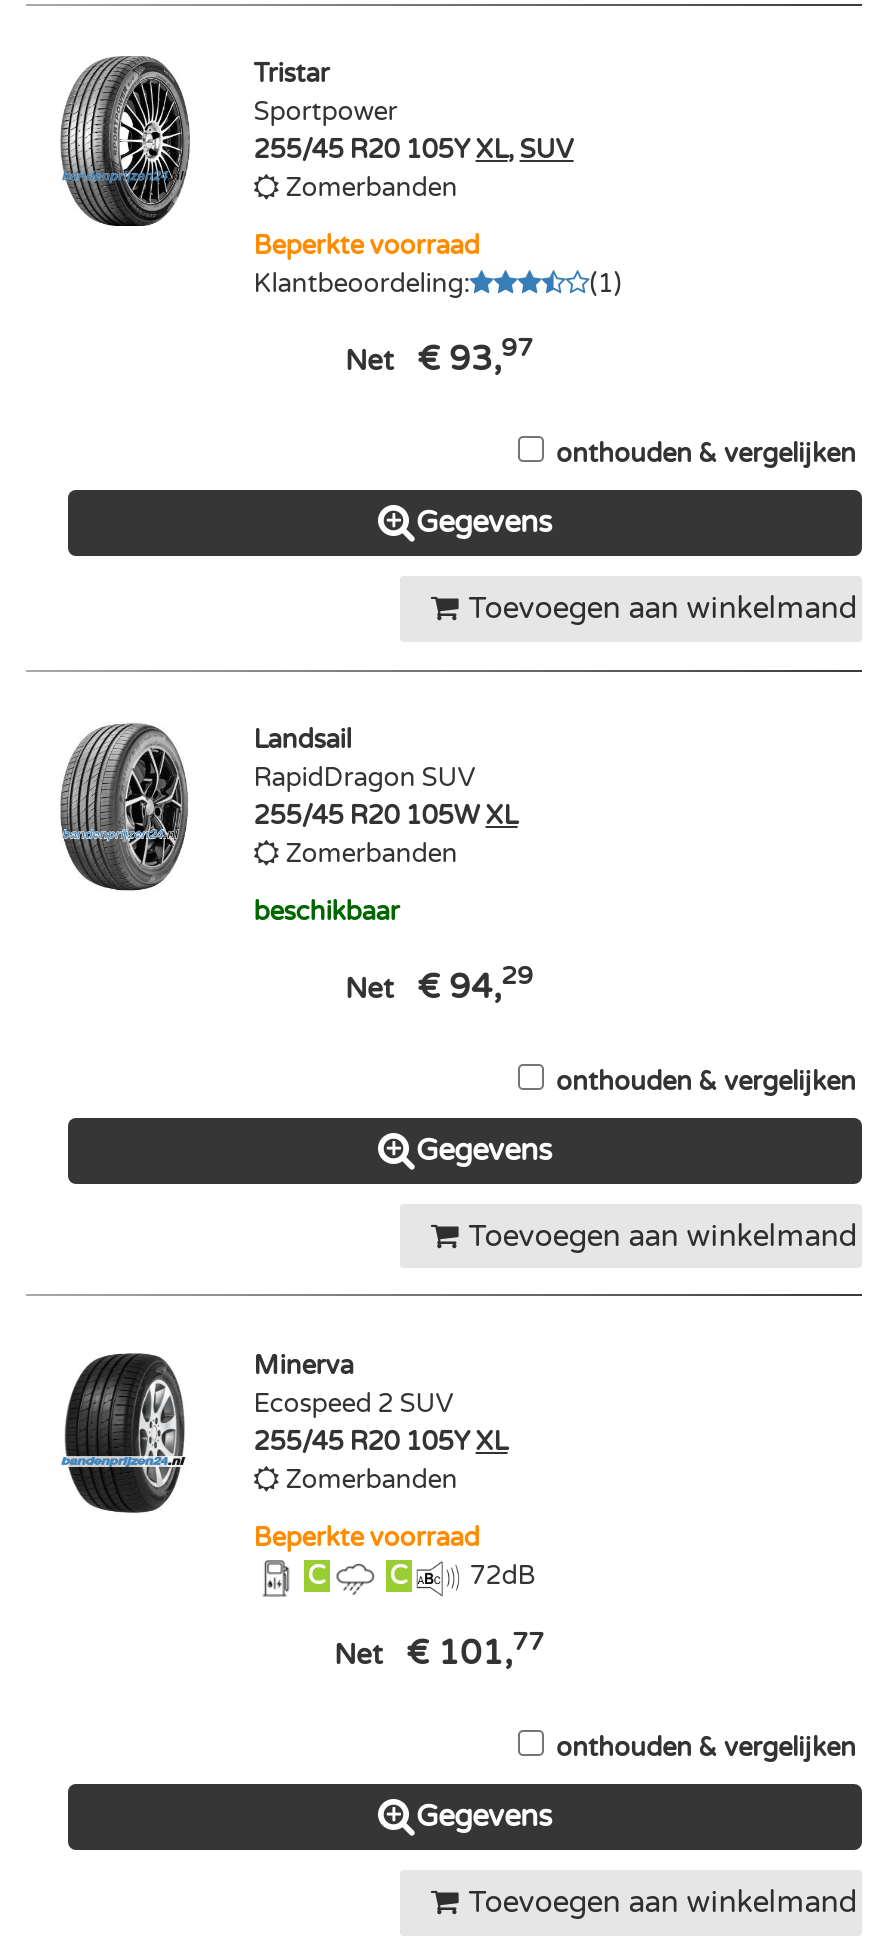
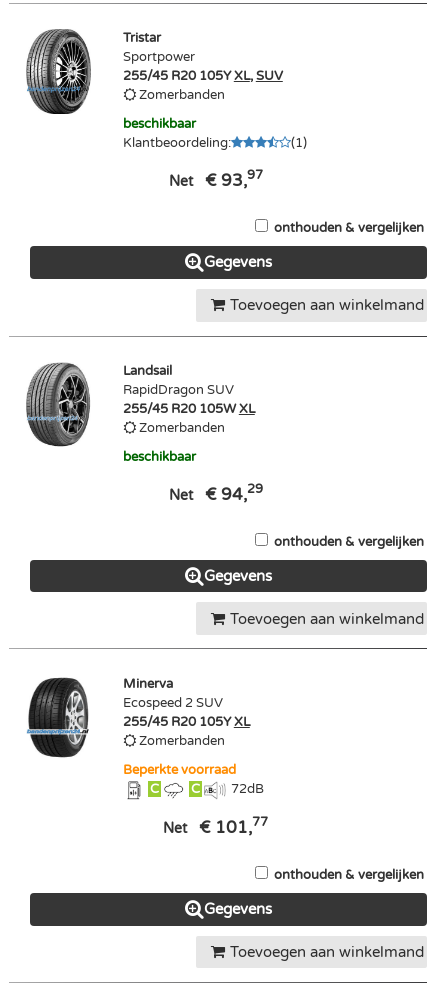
[254,229,480,261] Beperkte voorraad -> [123,116,196,132] beschikbaar

